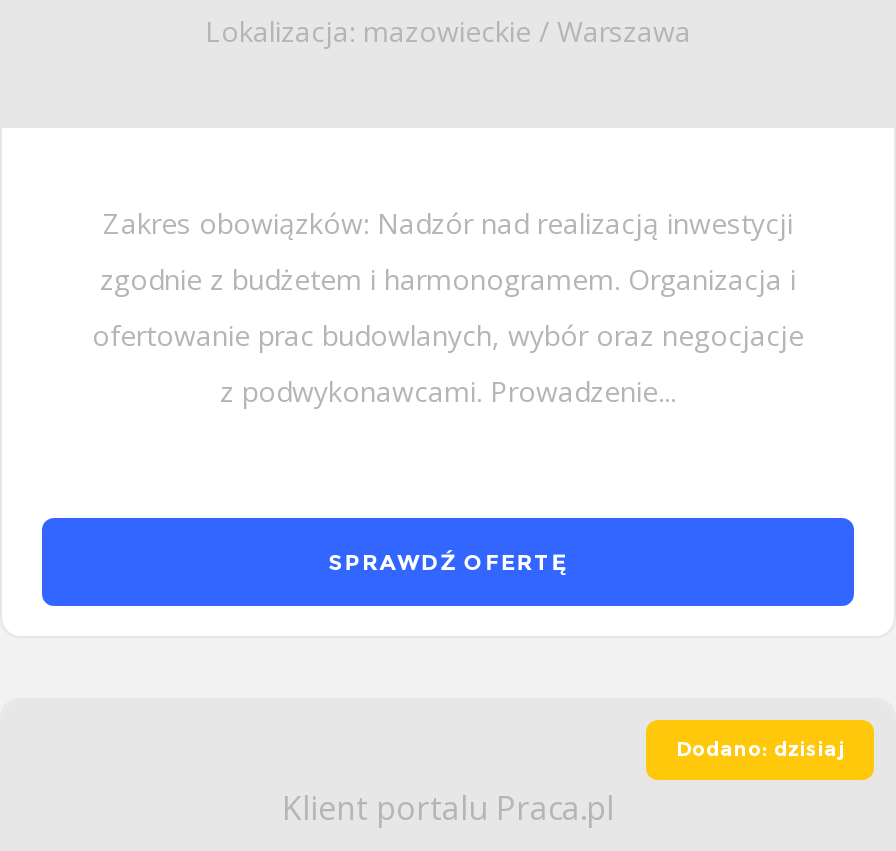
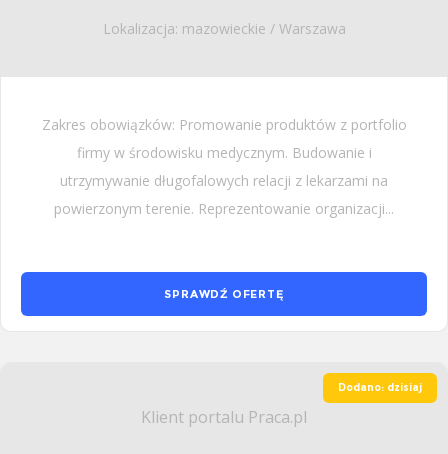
[103,204,793,242] Zakres obowiązków: Nadzór nad realizacją inwestycji -> [41,115,406,134] Zakres obowiązków: Promowanie produktów z portfolio
[100,260,796,298] zgodnie z budżetem i harmonogramem. Organizacja i -> [76,143,371,162] firmy w środowisku medycznym. Budowanie i
[92,316,804,354] ofertowanie prac budowlanych, wybór oraz negocjacje -> [60,171,388,190] utrzymywanie długofalowych relacji z lekarzami na
[220,372,676,410] z podwykonawcami. Prowadzenie... -> [54,199,394,218] powierzonym terenie. Reprezentowanie organizacji...

